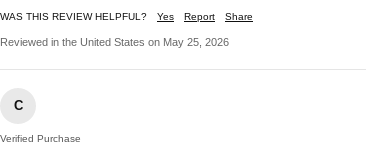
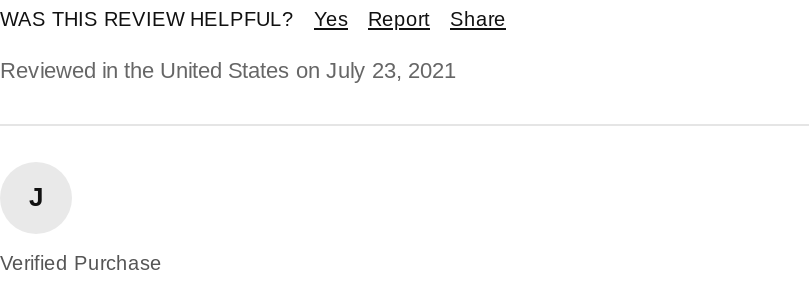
[0,36,229,48] Reviewed in the United States on May 25, 2026 -> [0,59,456,83] Reviewed in the United States on July 23, 2021
[13,98,22,113] C -> [29,183,43,213] J

